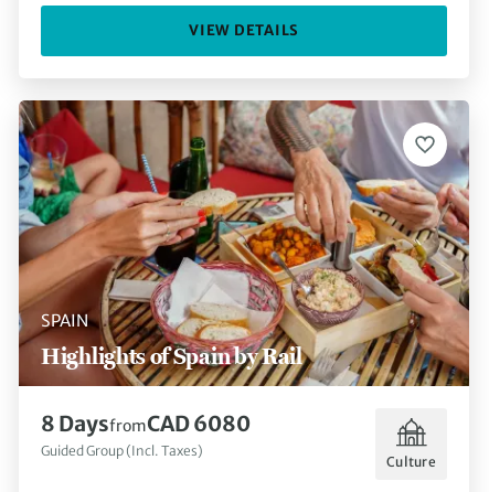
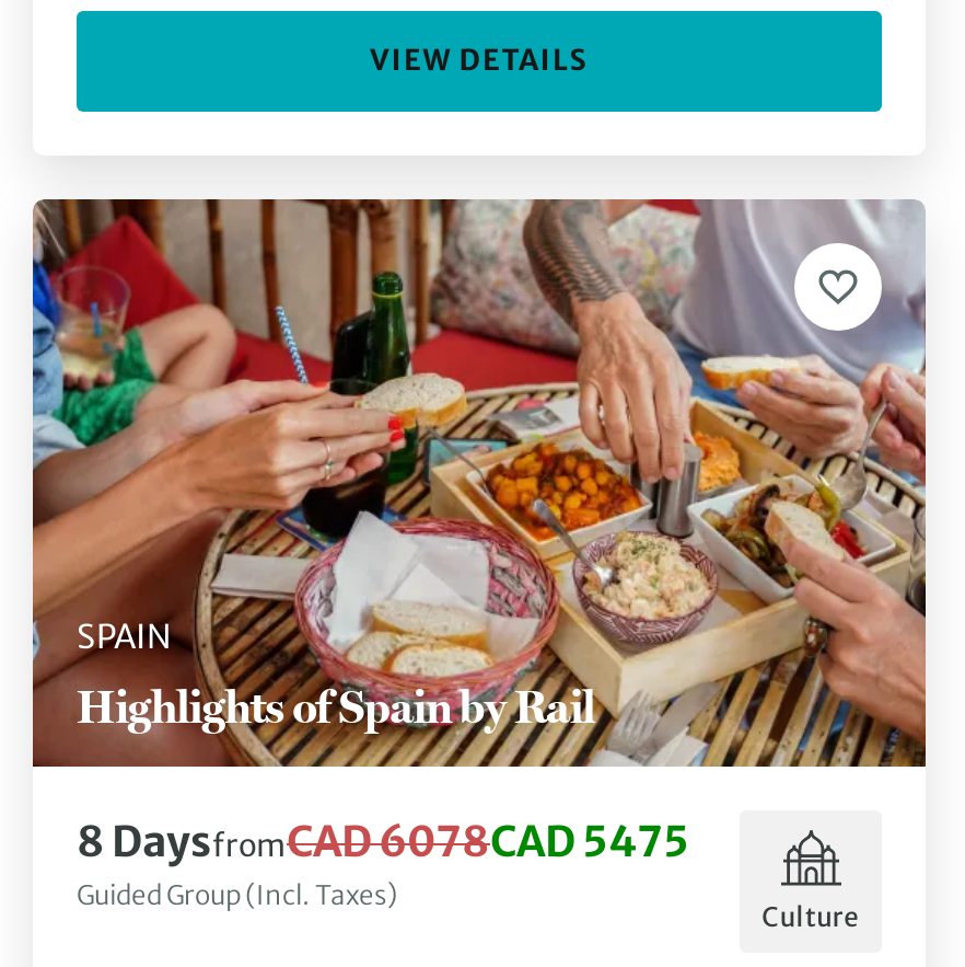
[41,410,251,437] 8 DaysfromCAD 6080 -> [77,814,689,867] 8 DaysfromCAD 6078CAD 5475

